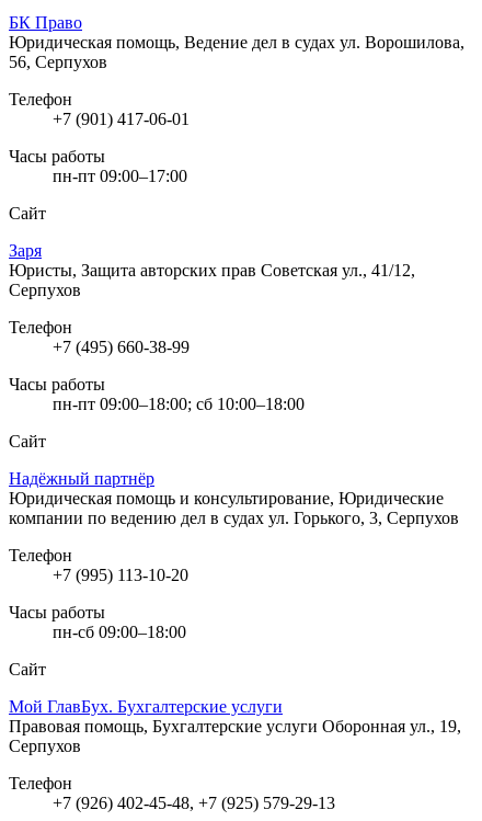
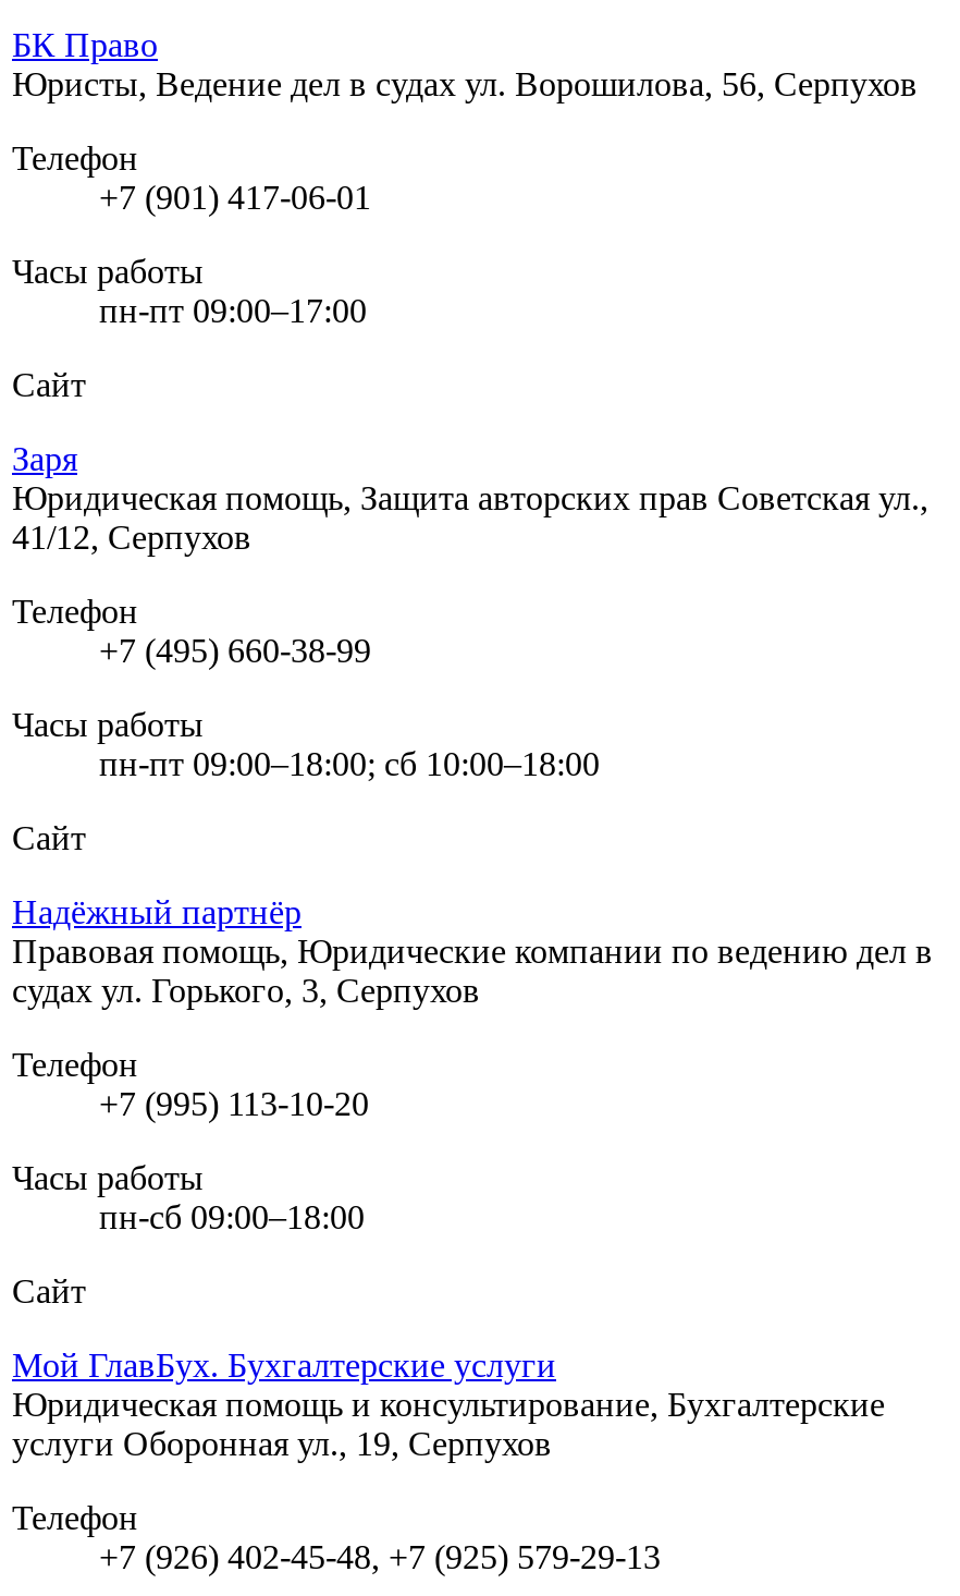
[9,33,464,71] Юридическая помощь, Ведение дел в судах ул. Ворошилова, | 56, Серпухов -> [12,65,918,102] Юристы, Ведение дел в судах ул. Ворошилова, 56, Серпухов
[9,261,415,299] Юристы, Защита авторских прав Советская ул., 41/12, | Серпухов -> [12,479,928,555] Юридическая помощь, Защита авторских прав Советская ул., | 41/12, Серпухов
[9,489,459,527] Юридическая помощь и консультирование, Юридические | компании по ведению дел в судах ул. Горького, 3, Серпухов -> [12,932,933,1009] Правовая помощь, Юридические компании по ведению дел в | судах ул. Горького, 3, Серпухов
[9,717,461,755] Правовая помощь, Бухгалтерские услуги Оборонная ул., 19, | Серпухов -> [12,1386,885,1462] Юридическая помощь и консультирование, Бухгалтерские | услуги Оборонная ул., 19, Серпухов

